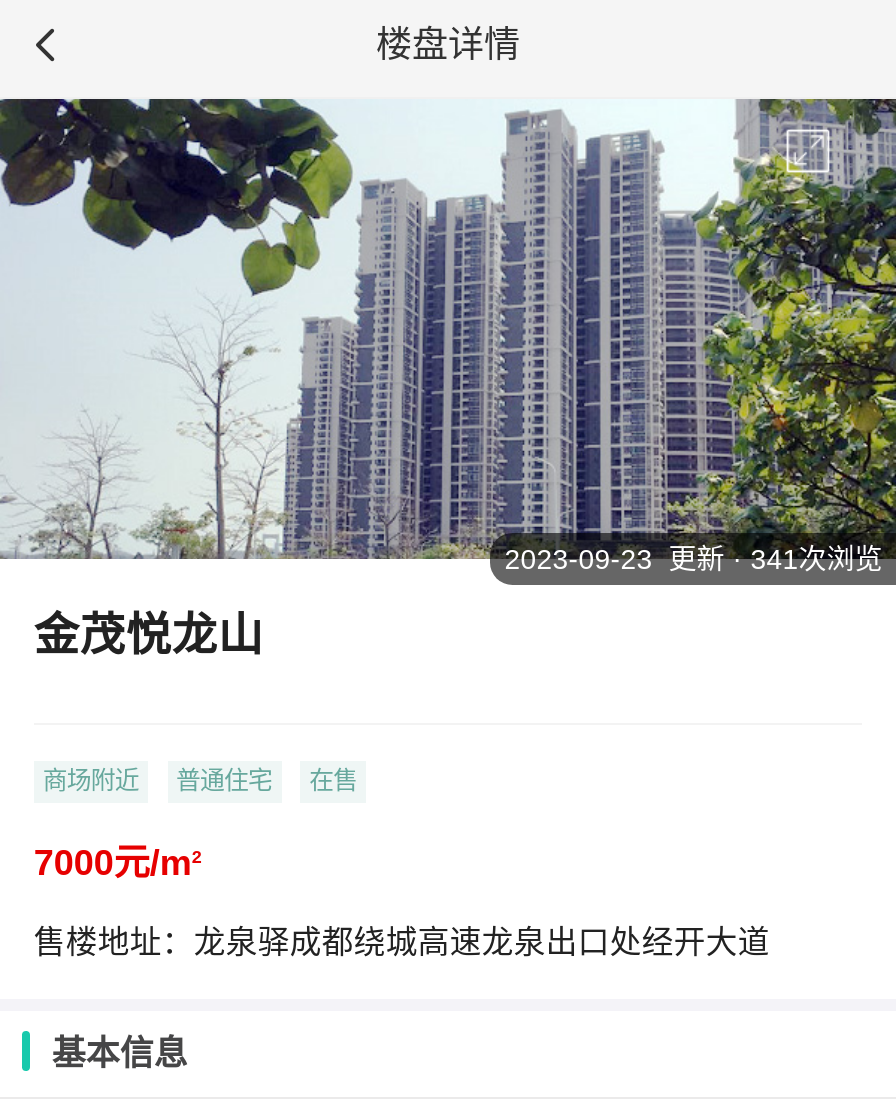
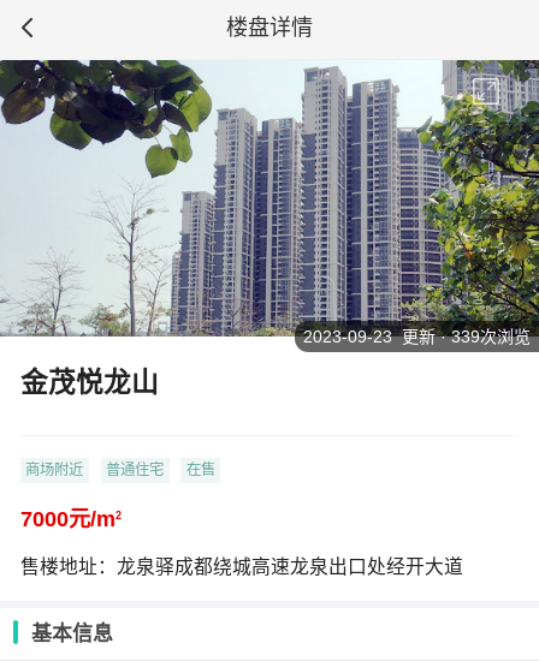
[504,543,882,575] 2023-09-23 更新 · 341次浏览 -> [303,327,531,346] 2023-09-23 更新 · 339次浏览

